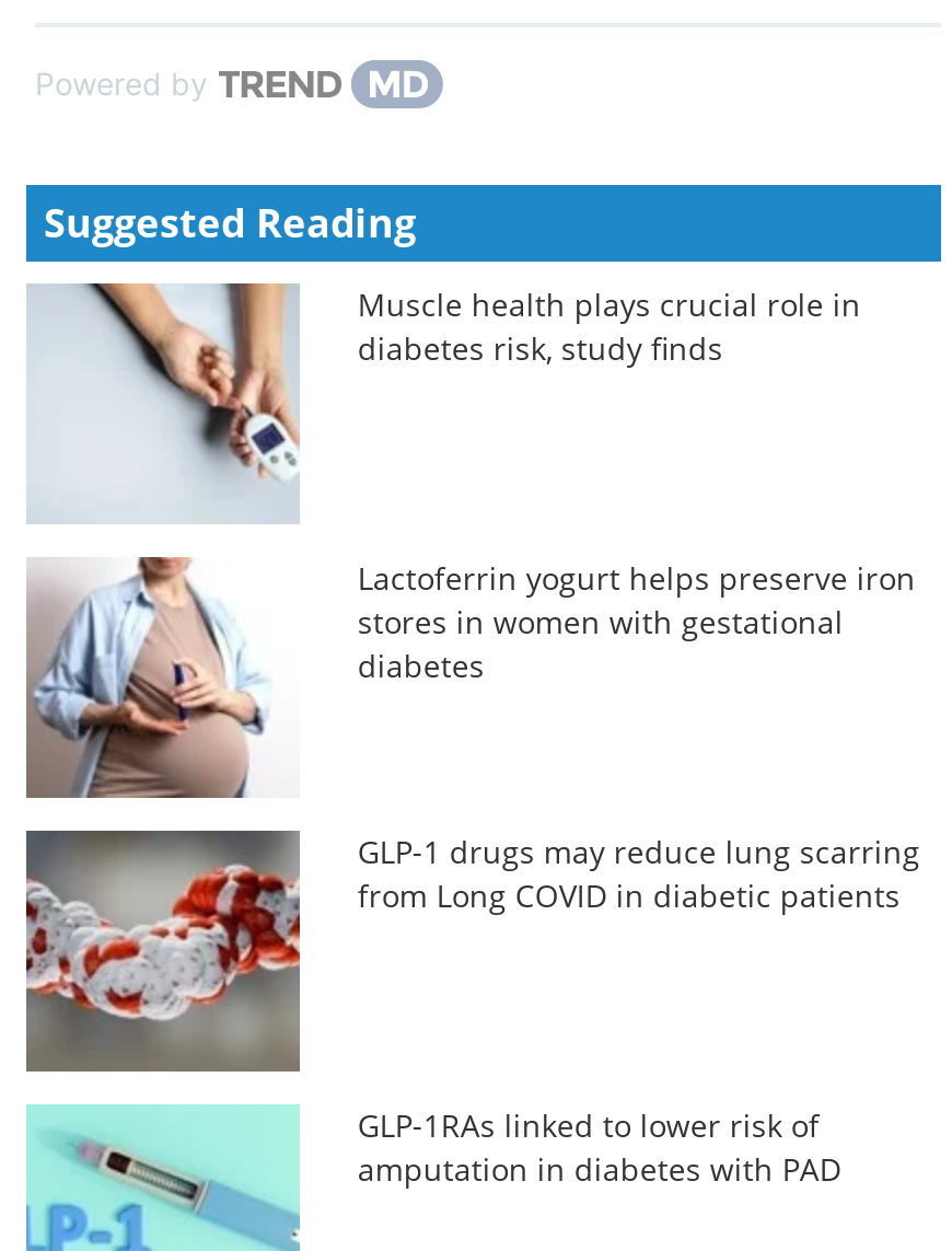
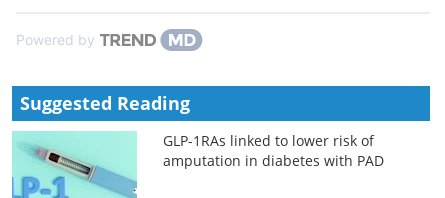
[28,281,861,524] [image] | Muscle health plays crucial role in | diabetes risk, study finds -> none
[24,555,269,800] [image] -> none
[357,557,915,686] Lactoferrin yogurt helps preserve iron | stores in women with gestational | diabetes -> none
[24,829,920,1082] [image] | GLP-1 drugs may reduce lung scarring | from Long COVID in diabetic patients -> none

